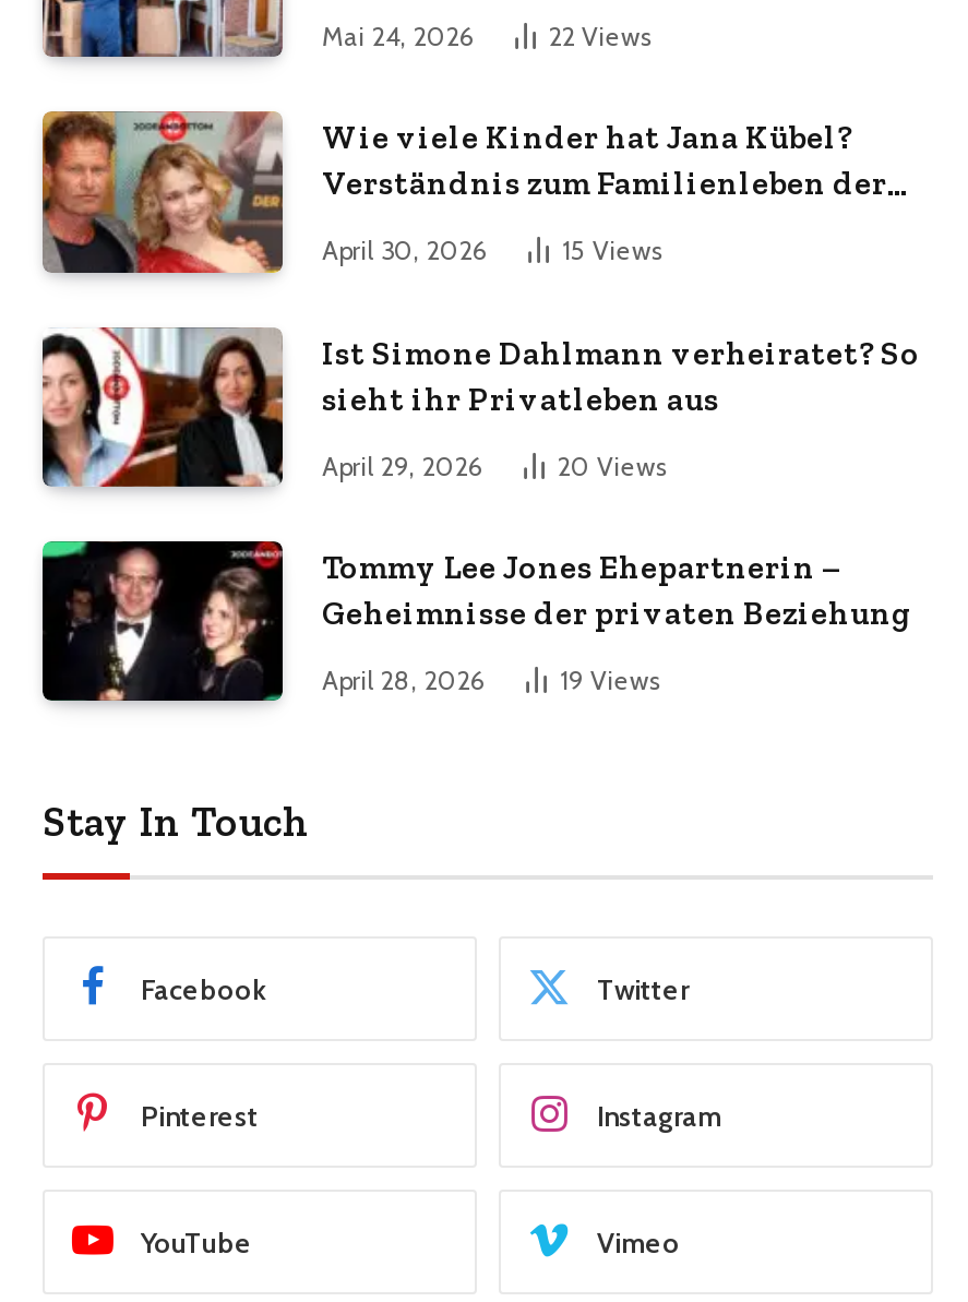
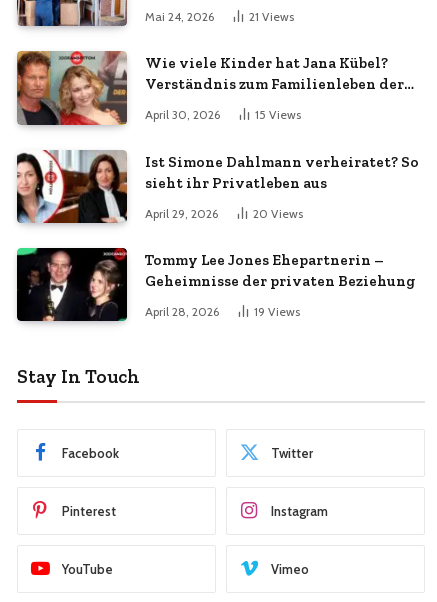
[549,20,652,52] 22 Views -> [249,9,294,24] 21 Views

